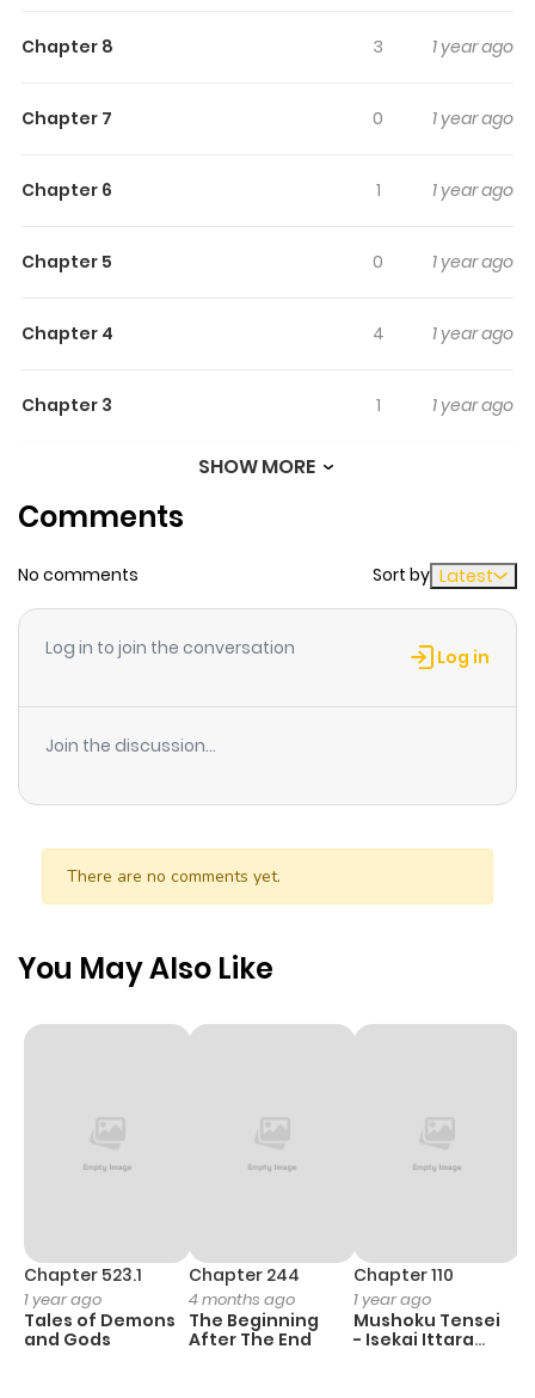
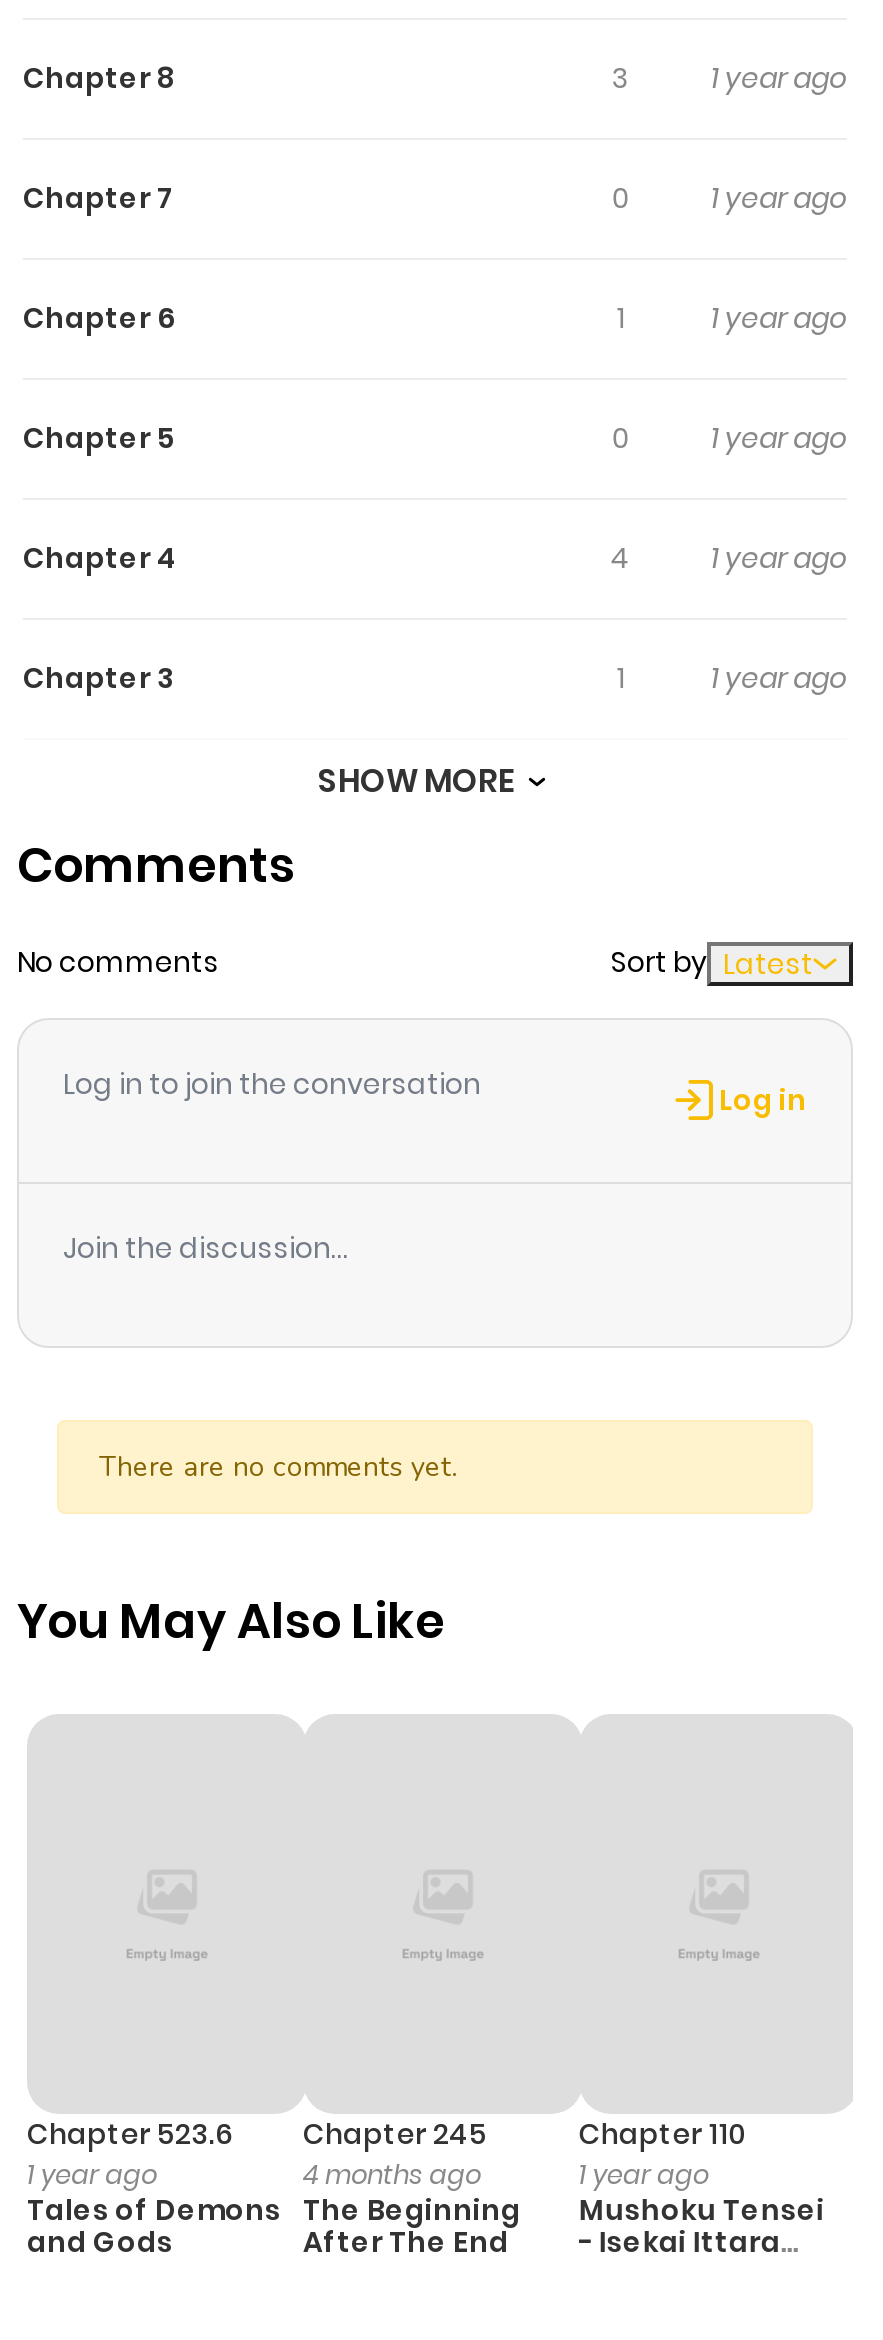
[24,1263,142,1287] Chapter 523.1 -> [27,2114,233,2154] Chapter 523.6
[189,1263,300,1287] Chapter 244 -> [303,2114,487,2154] Chapter 245

